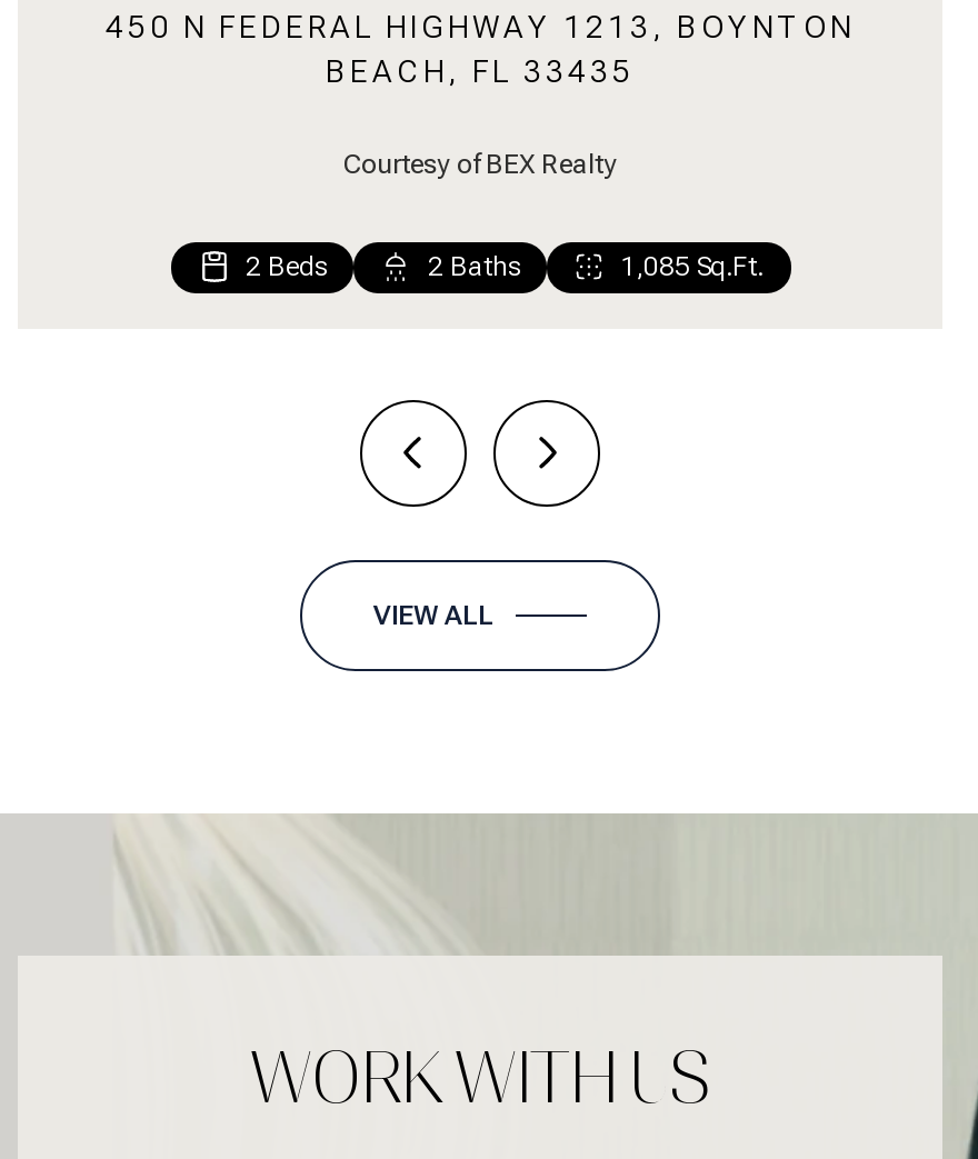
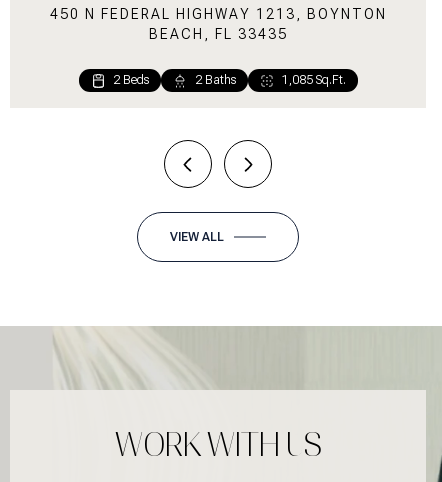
[343,149,617,180] Courtesy of BEX Realty -> none

